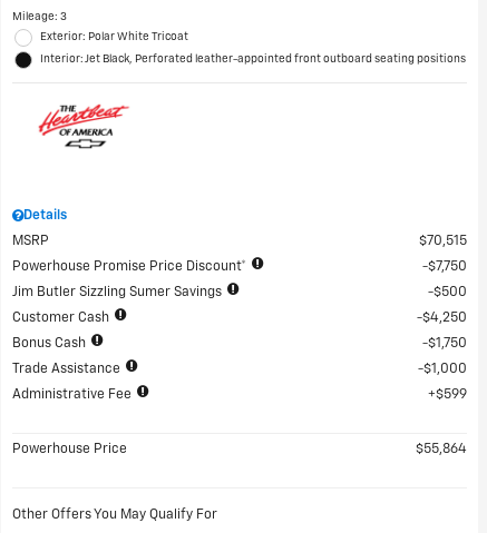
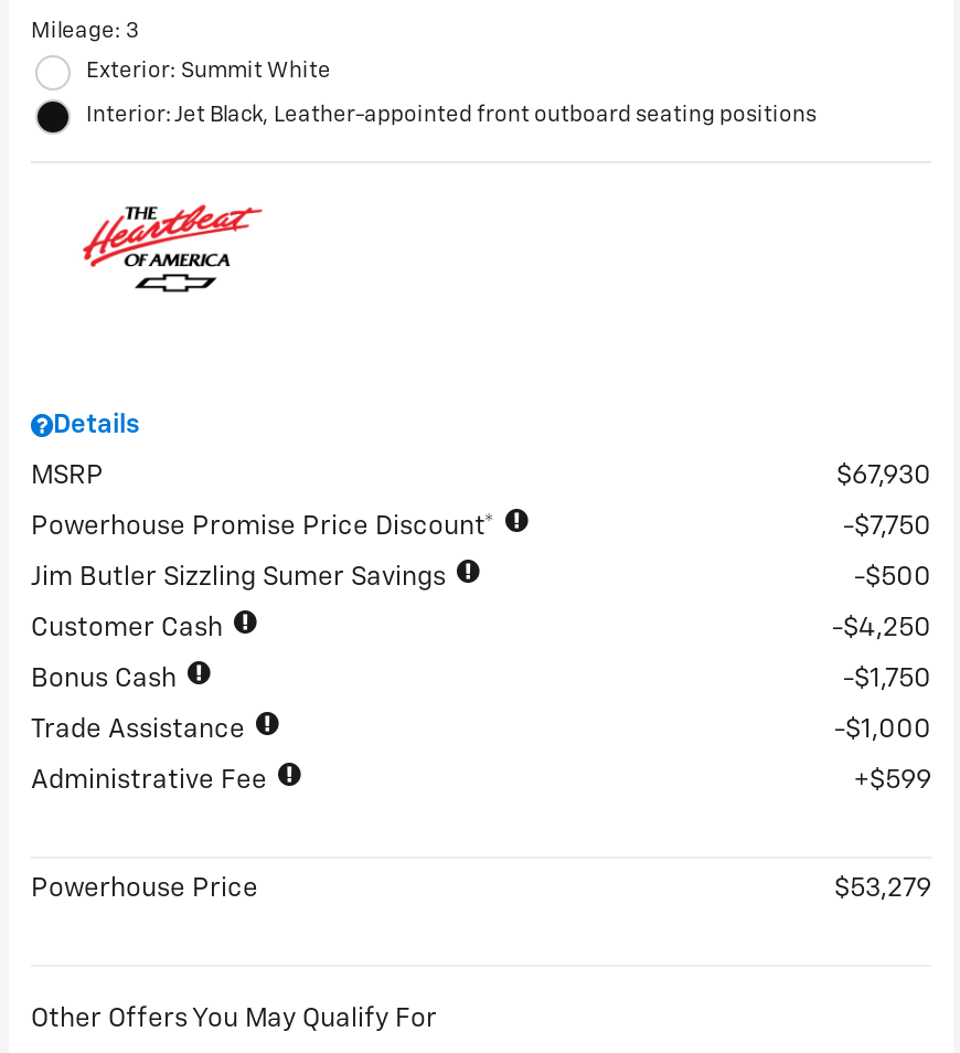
[40,31,188,42] Exterior: Polar White Tricoat -> [86,59,331,81] Exterior: Summit White
[40,53,466,64] Interior: Jet Black, Perforated leather-appointed front outboard seating positions -> [86,103,817,125] Interior: Jet Black, Leather-appointed front outboard seating positions
[419,235,467,248] $70,515 -> [836,463,931,490] $67,930
[416,443,467,456] $55,864 -> [834,876,931,902] $53,279

